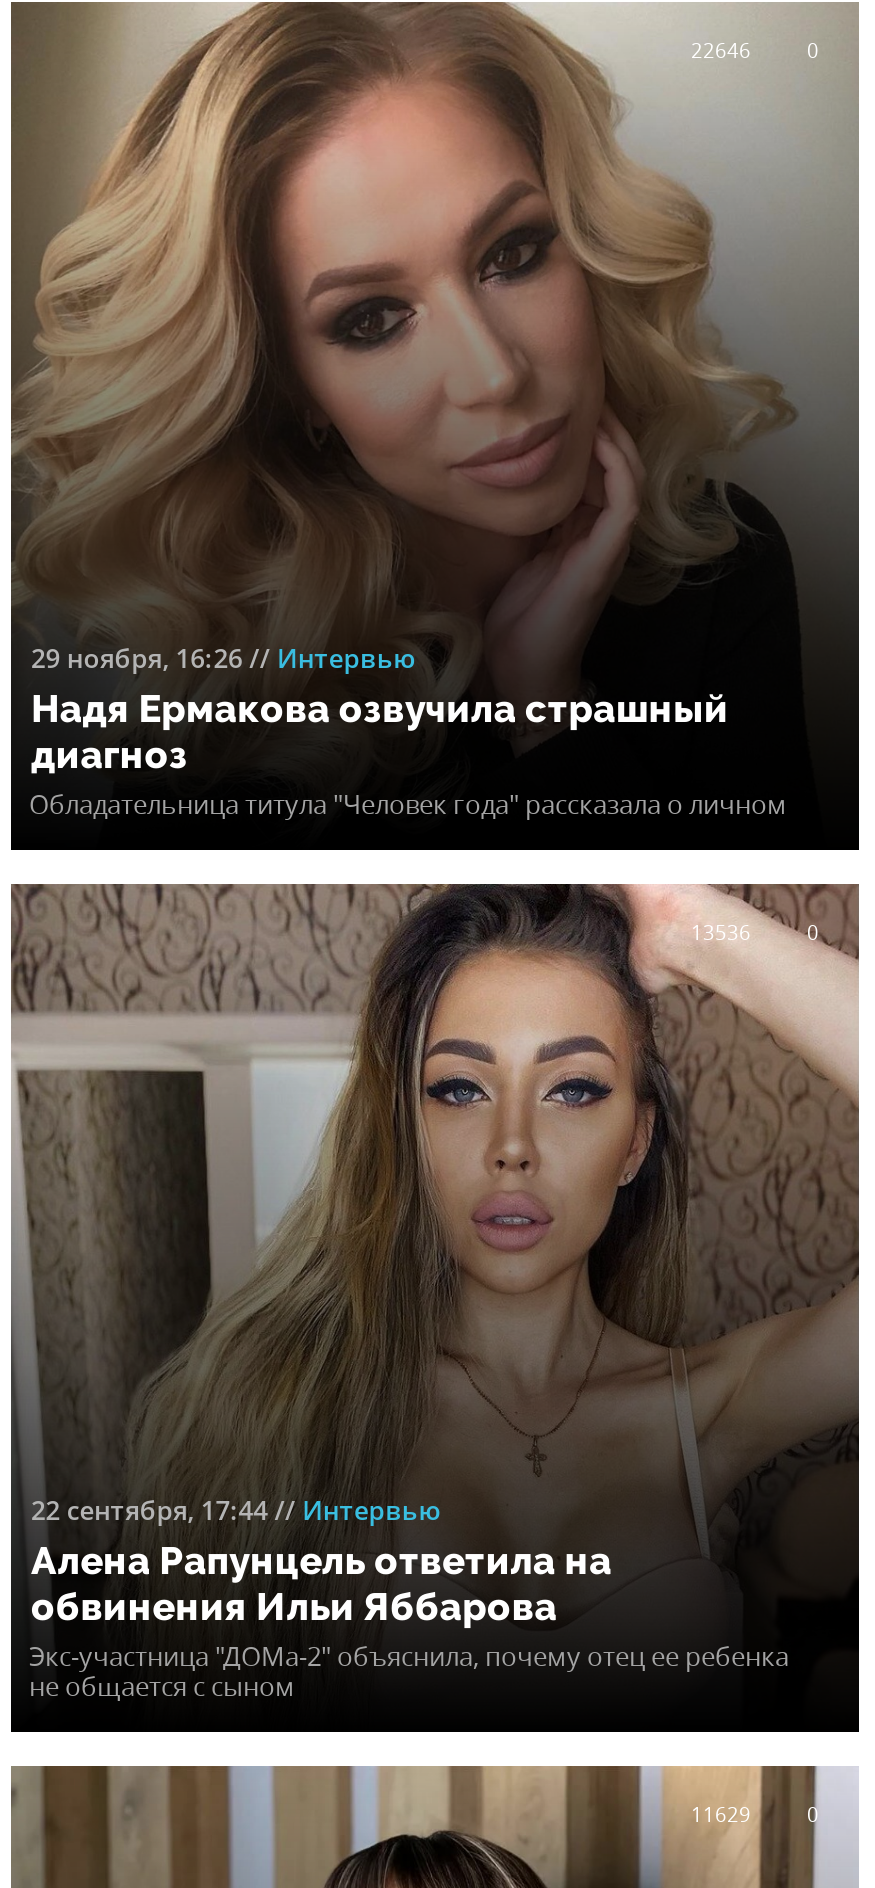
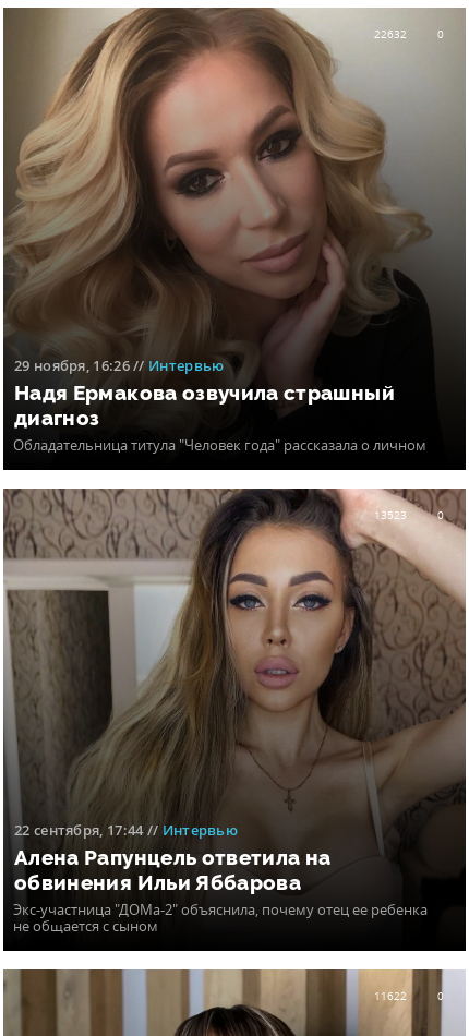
[691,38,751,64] 22646 -> [374,27,407,41] 22632
[691,920,751,946] 13536 -> [374,508,407,522] 13523
[691,1802,751,1828] 11629 -> [374,989,407,1003] 11622

